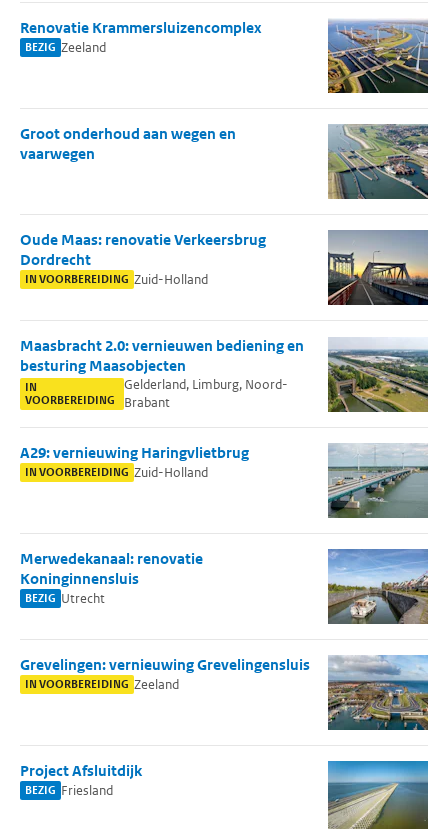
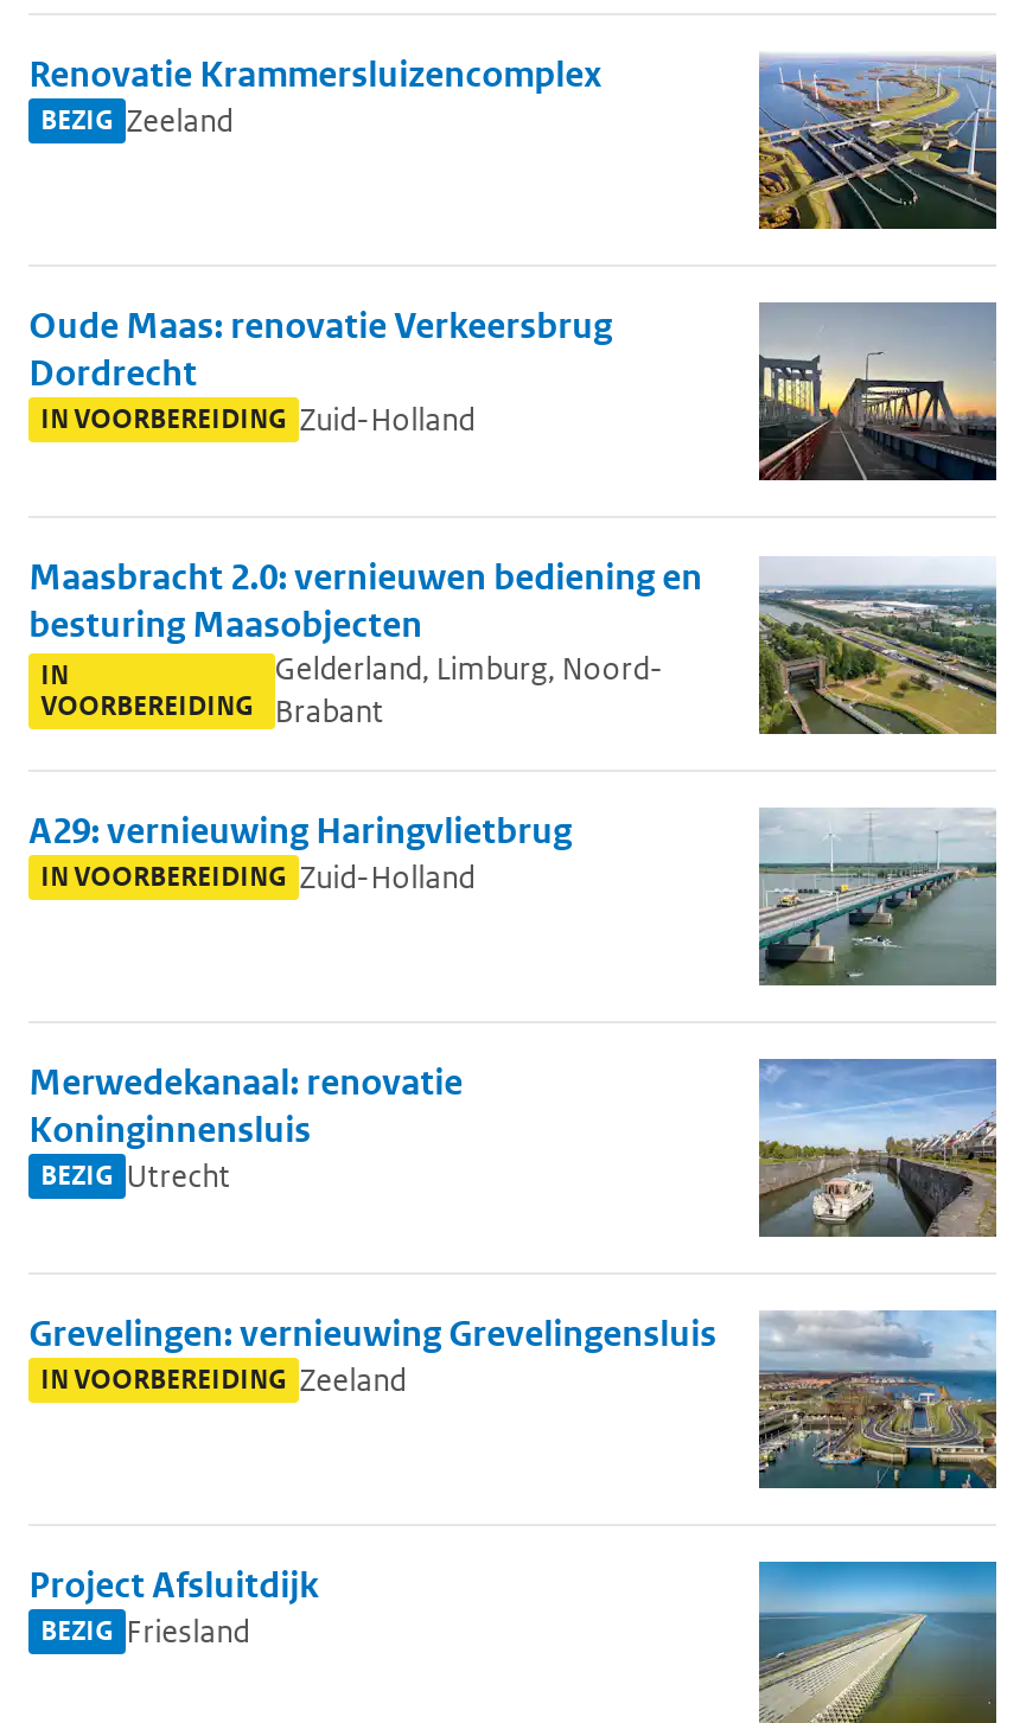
[20,124,236,163] Groot onderhoud aan wegen en | vaarwegen -> none
[327,125,428,200] [image] -> none

